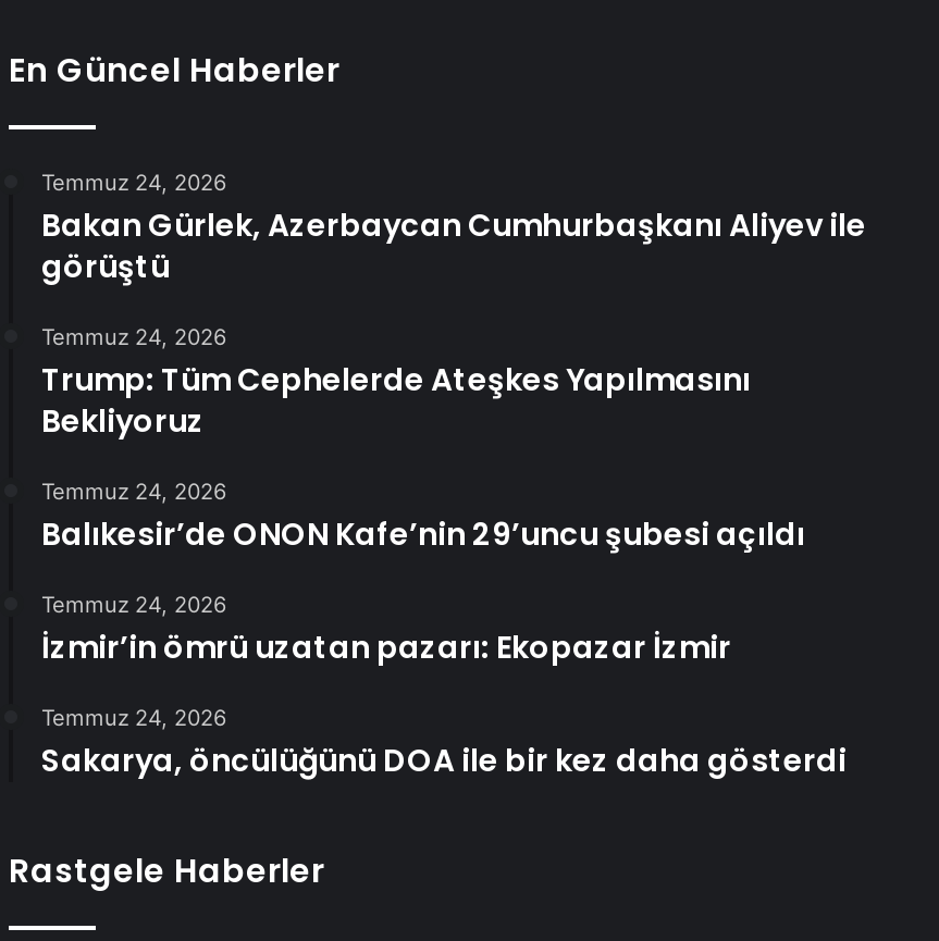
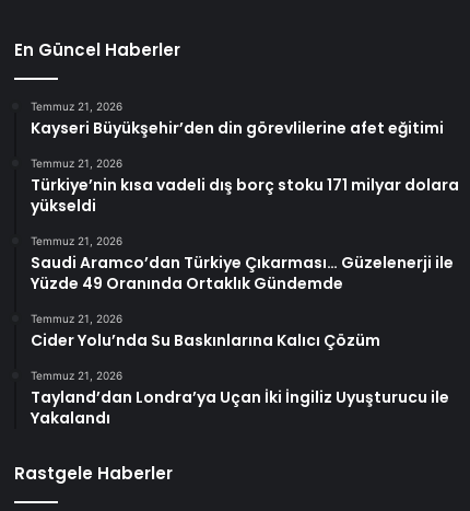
[41,170,866,289] Temmuz 24, 2026 | Bakan Gürlek, Azerbaycan Cumhurbaşkanı Aliyev ile | görüştü -> [31,99,444,138] Temmuz 21, 2026 | Kayseri Büyükşehir’den din görevlilerine afet eğitimi
[41,324,751,444] Temmuz 24, 2026 | Trump: Tüm Cephelerde Ateşkes Yapılmasını | Bekliyoruz -> [31,156,459,216] Temmuz 21, 2026 | Türkiye’nin kısa vadeli dış borç stoku 171 milyar dolara | yükseldi
[41,479,805,557] Temmuz 24, 2026 | Balıkesir’de ONON Kafe’nin 29’uncu şubesi açıldı -> [31,234,454,294] Temmuz 21, 2026 | Saudi Aramco’dan Türkiye Çıkarması… Güzelenerji ile | Yüzde 49 Oranında Ortaklık Gündemde
[41,592,731,670] Temmuz 24, 2026 | İzmir’in ömrü uzatan pazarı: Ekopazar İzmir -> [31,311,380,351] Temmuz 21, 2026 | Cider Yolu’nda Su Baskınlarına Kalıcı Çözüm
[41,705,847,783] Temmuz 24, 2026 | Sakarya, öncülüğünü DOA ile bir kez daha gösterdi -> [31,368,449,428] Temmuz 21, 2026 | Tayland’dan Londra’ya Uçan İki İngiliz Uyuşturucu ile | Yakalandı

